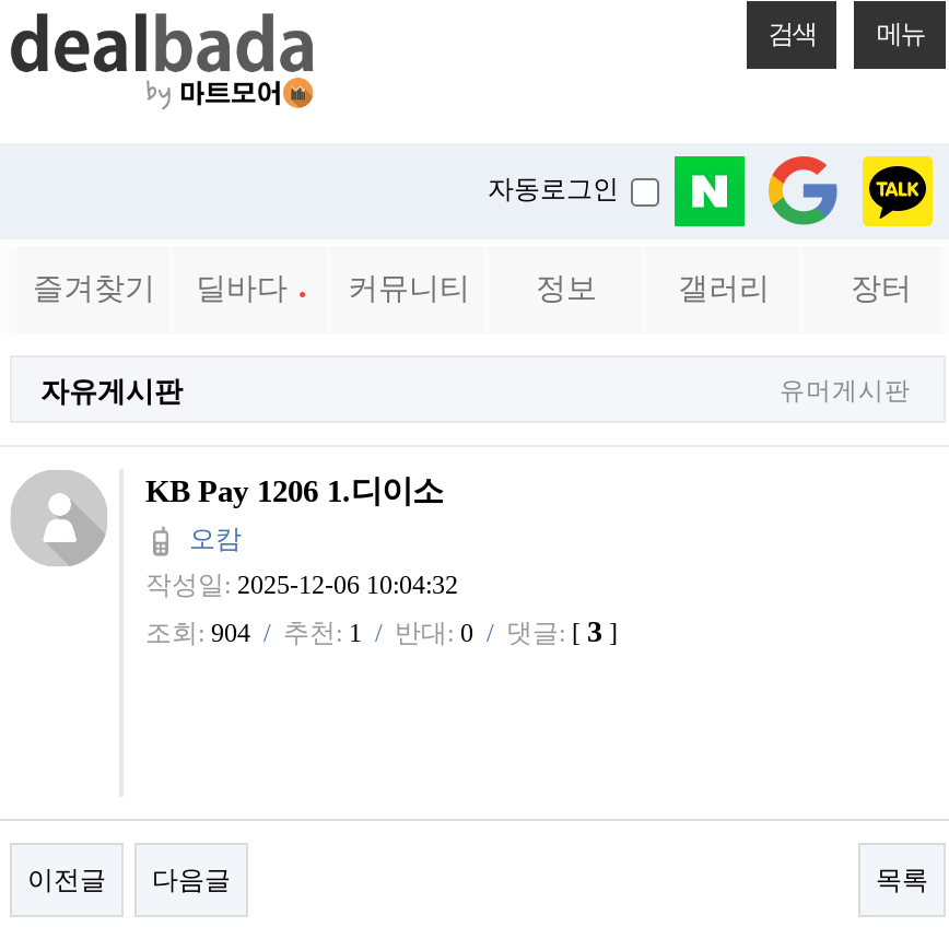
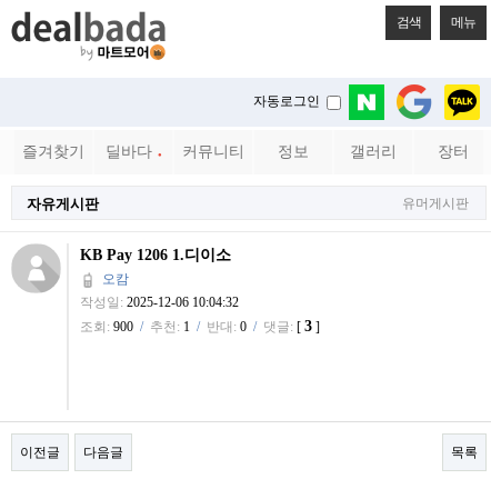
[145,615,618,648] 조회: 904 / 추천: 1 / 반대: 0 / 댓글: [3] -> [80,318,320,335] 조회: 900 / 추천: 1 / 반대: 0 / 댓글: [3]

